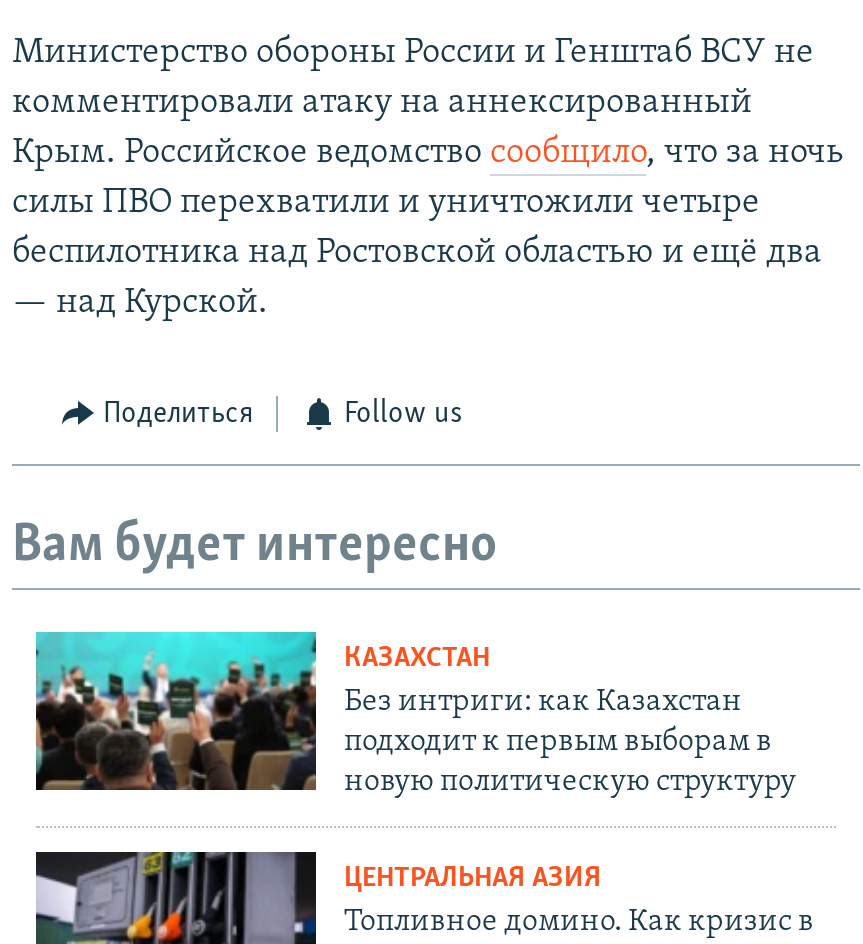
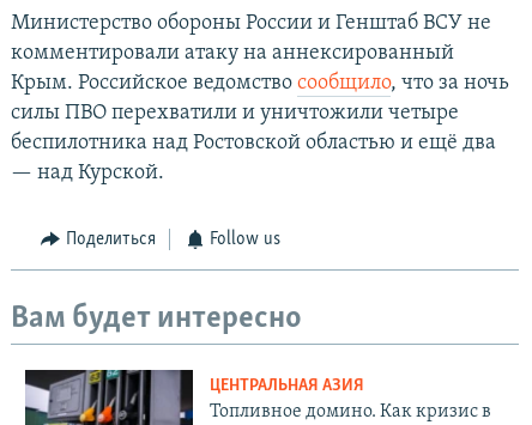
[34,630,796,799] [image] | КАЗАХСТАН | Без интриги: как Казахстан | подходит к первым выборам в | новую политическую структуру -> none

